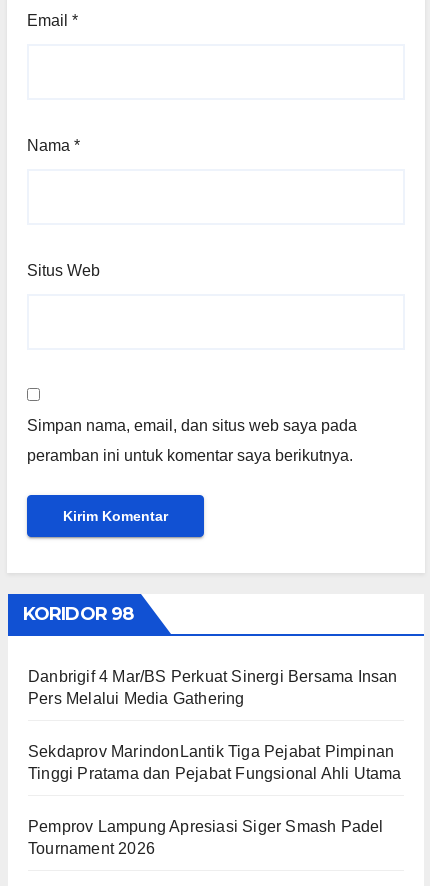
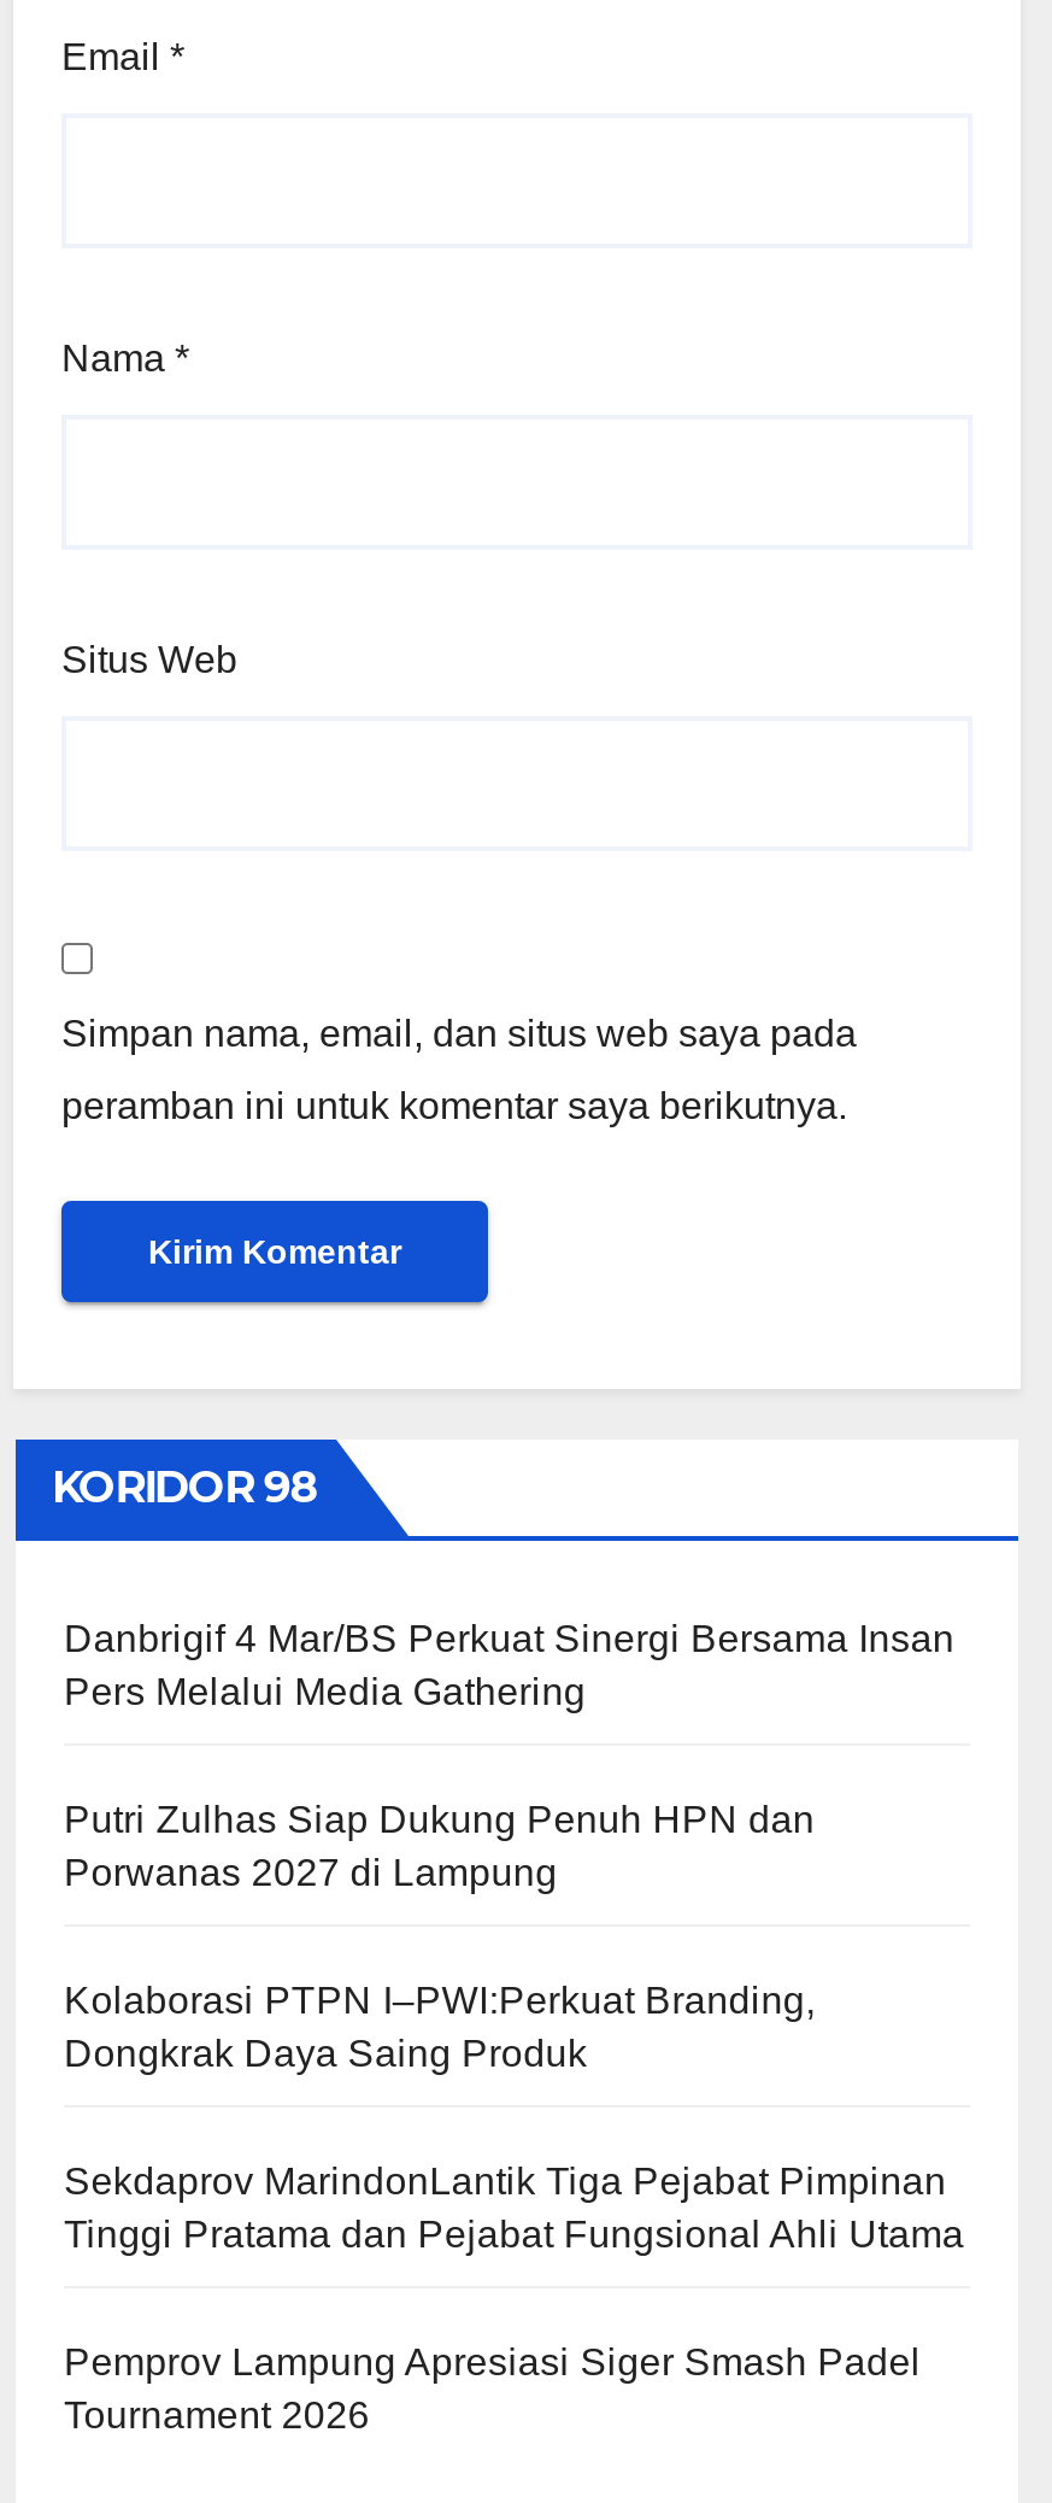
none -> [64,1798,815,2073] Putri Zulhas Siap Dukung Penuh HPN dan | Porwanas 2027 di Lampung | Kolaborasi PTPN I–PWI:Perkuat Branding, | Dongkrak Daya Saing Produk

